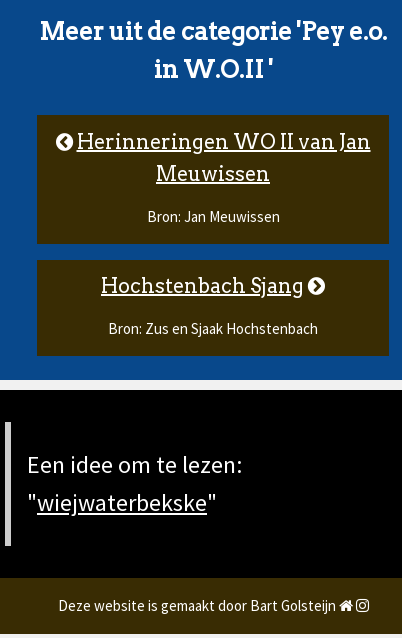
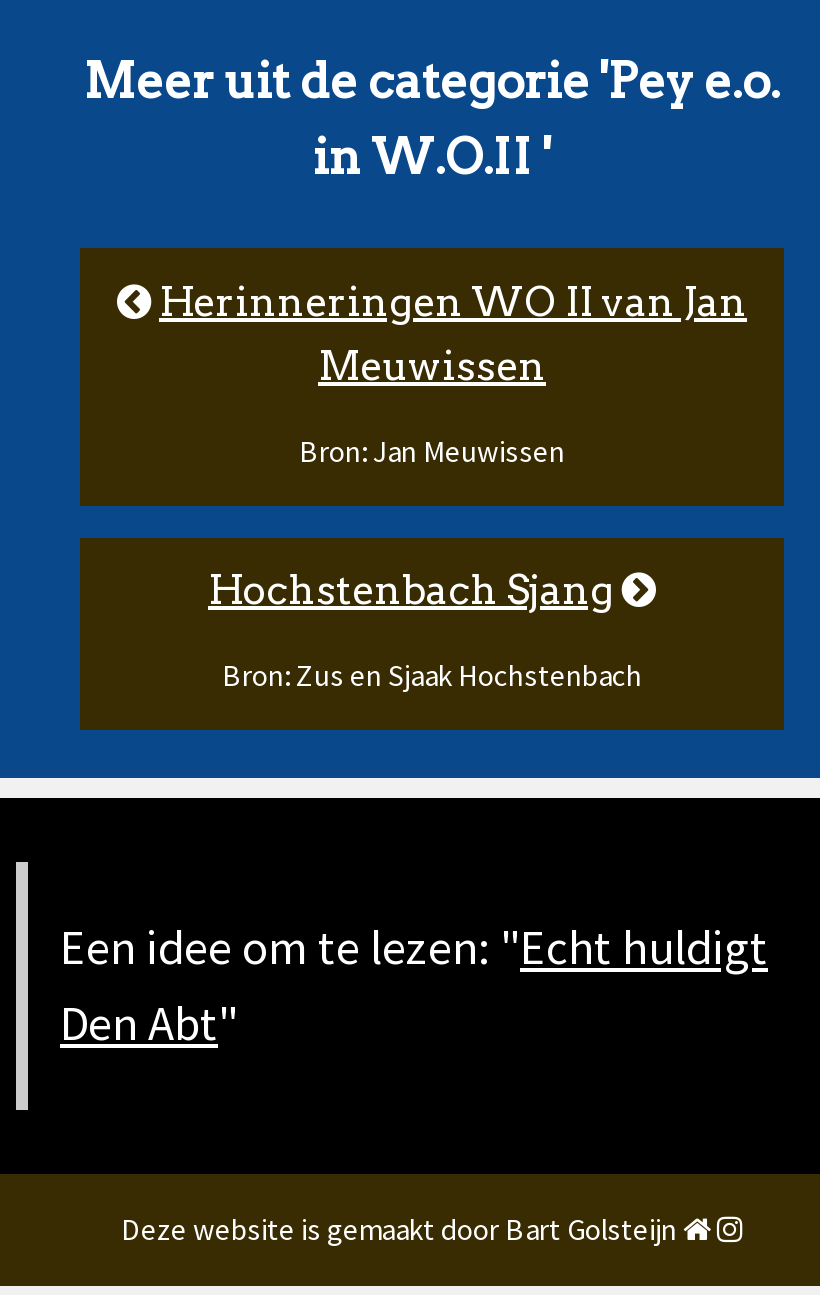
[27,449,242,518] Een idee om te lezen: | "wiejwaterbekske" -> [60,916,768,1054] Een idee om te lezen: "Echt huldigt | Den Abt"

